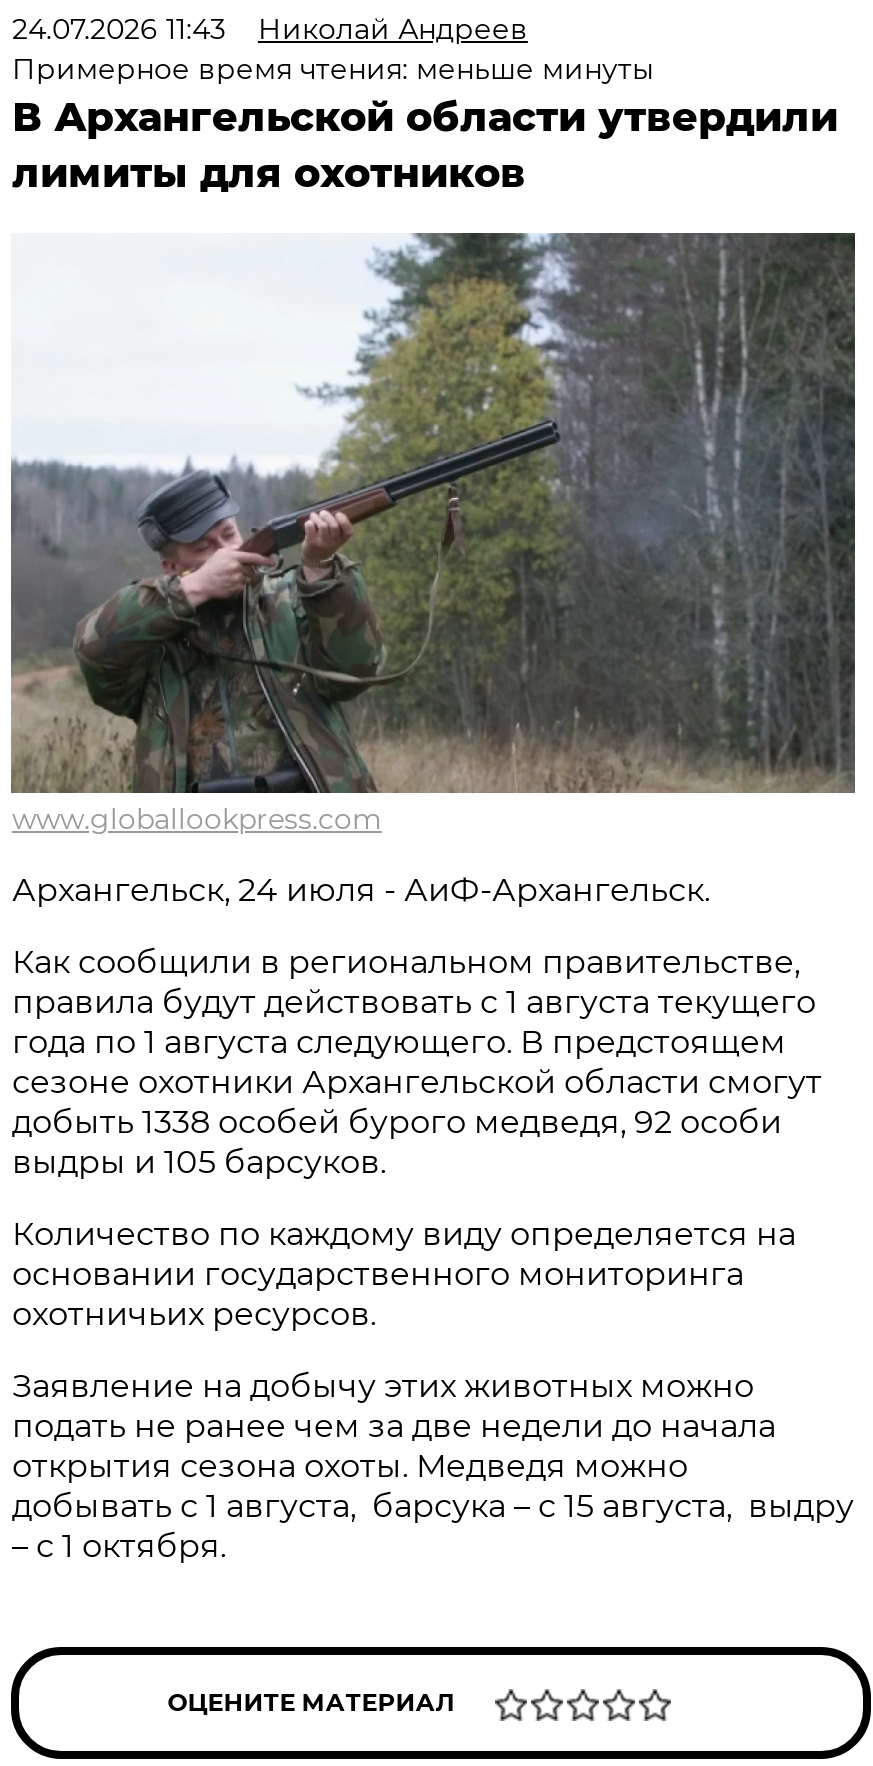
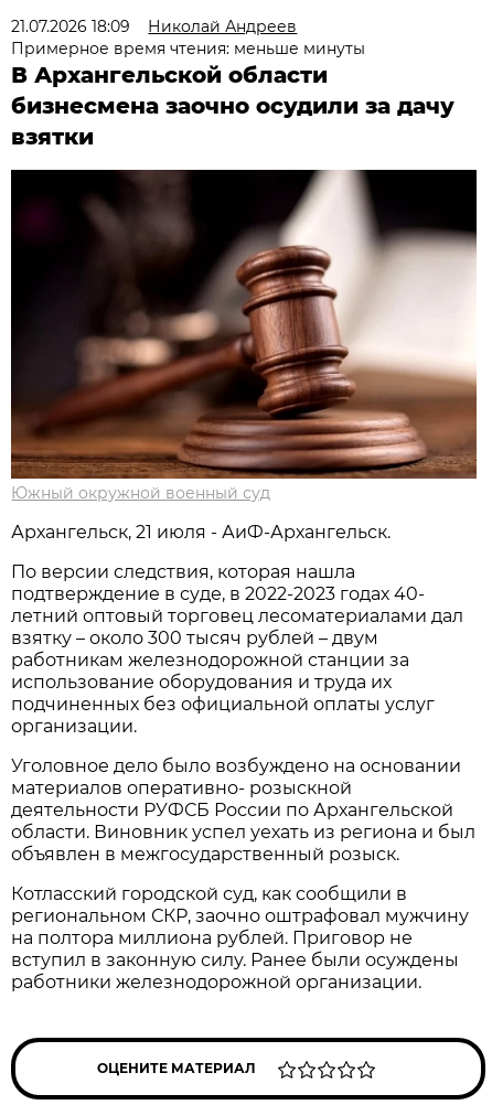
[12,11,528,47] 24.07.2026 11:43 Николай Андреев -> [11,17,297,36] 21.07.2026 18:09 Николай Андреев
[12,93,838,197] В Архангельской области утвердили | лимиты для охотников -> [11,62,455,150] В Архангельской области | бизнесмена заочно осудили за дачу | взятки
[9,231,857,837] [image] | www.globallookpress.com -> [10,216,478,503] [image] | Южный окружной военный суд
[12,871,710,909] Архангельск, 24 июля - АиФ-Архангельск. -> [11,522,391,543] Архангельск, 21 июля - АиФ-Архангельск.
[12,943,822,1181] Как сообщили в региональном правительстве, | правила будут действовать с 1 августа текущего | года по 1 августа следующего. В предстоящем | сезоне охотники Архангельской области смогут | добыть 1338 особей бурого медведя, 92 особи | выдры и 105 барсуков. -> [11,561,464,737] По версии следствия, которая нашла | подтверждение в суде, в 2022-2023 годах 40- | летний оптовый торговец лесоматериалами дал | взятку – около 300 тысяч рублей – двум | работникам железнодорожной станции за | использование оборудования и труда их | подчиненных без официальной оплаты услуг | организации.
[12,1215,796,1333] Количество по каждому виду определяется на | основании государственного мониторинга | охотничьих ресурсов. -> [11,755,476,865] Уголовное дело было возбуждено на основании | материалов оперативно- розыскной | деятельности РУФСБ России по Архангельской | области. Виновник успел уехать из региона и был | объявлен в межгосударственный розыск.
[12,1367,854,1565] Заявление на добычу этих животных можно | подать не ранее чем за две недели до начала | открытия сезона охоты. Медведя можно | добывать с 1 августа, барсука – с 15 августа, выдру | – с 1 октября. -> [11,883,469,993] Котласский городской суд, как сообщили в | региональном СКР, заочно оштрафовал мужчину | на полтора миллиона рублей. Приговор не | вступил в законную силу. Ранее были осуждены | работники железнодорожной организации.

